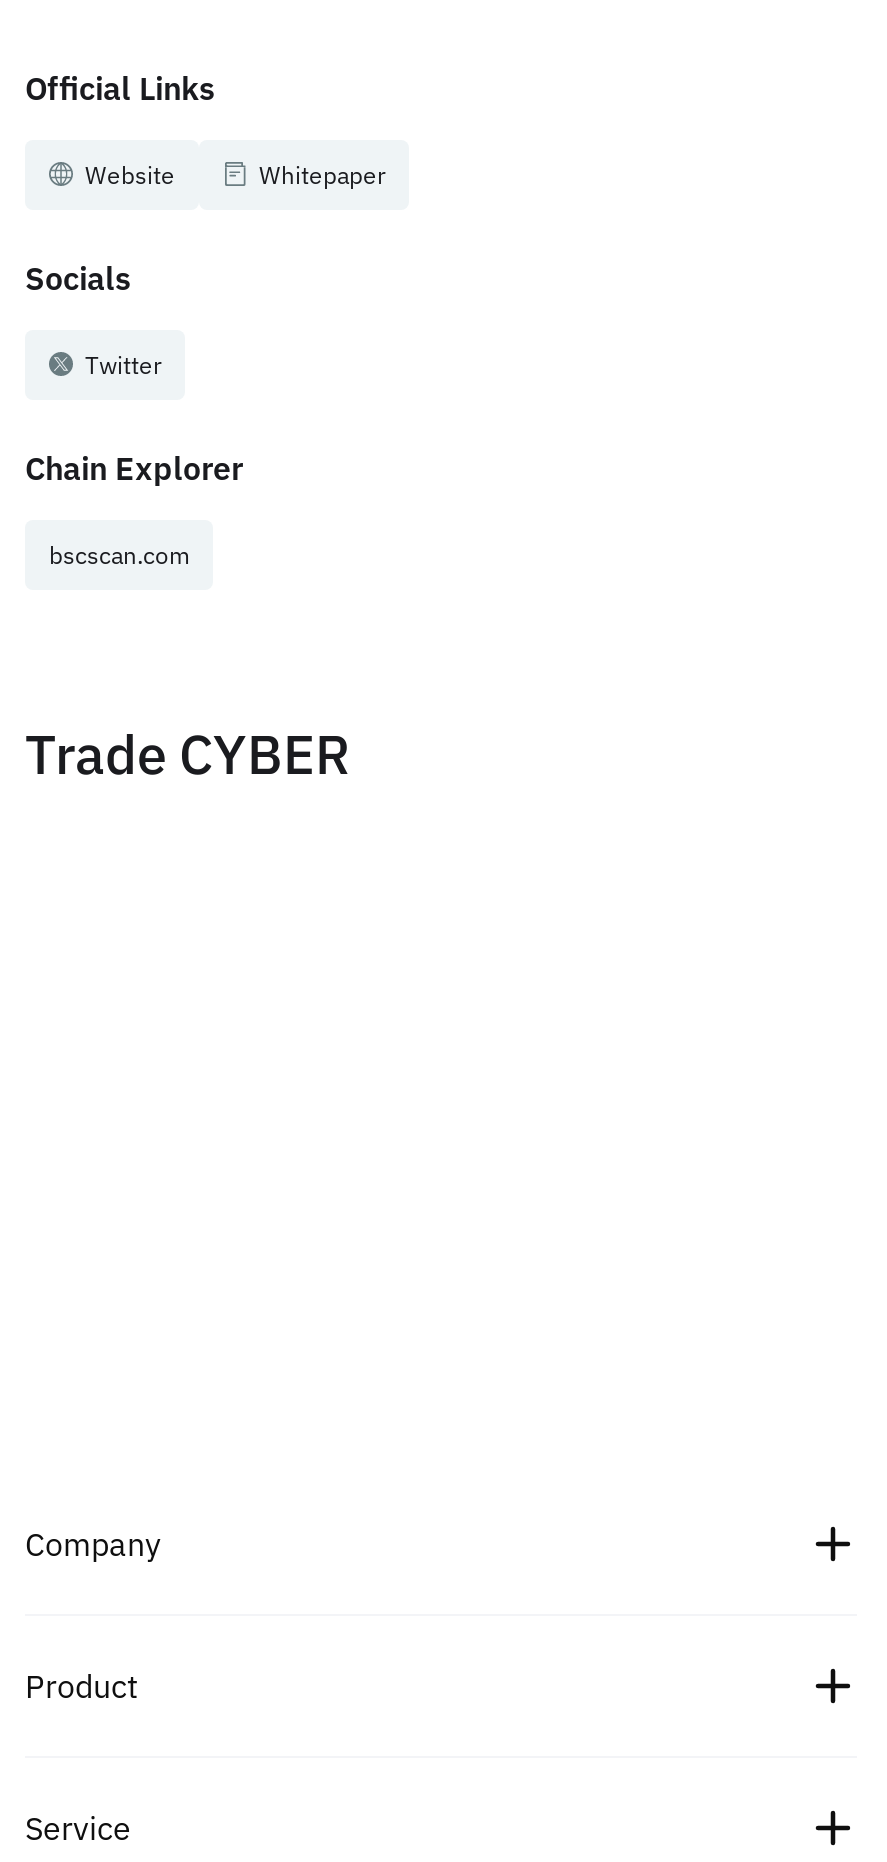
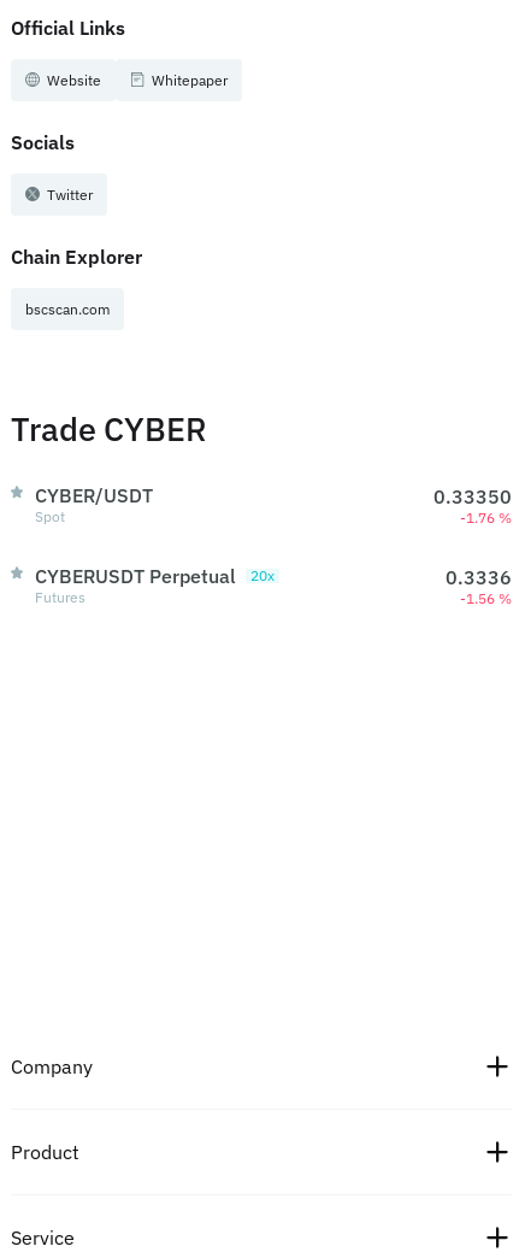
none -> [35,483,153,525] CYBER/USDT | Spot
none -> [35,484,512,606] 0.33350 | -1.76 % | CYBERUSDT Perpetual | 20x | Futures
none -> [446,565,512,607] 0.3336 | -1.56 %

